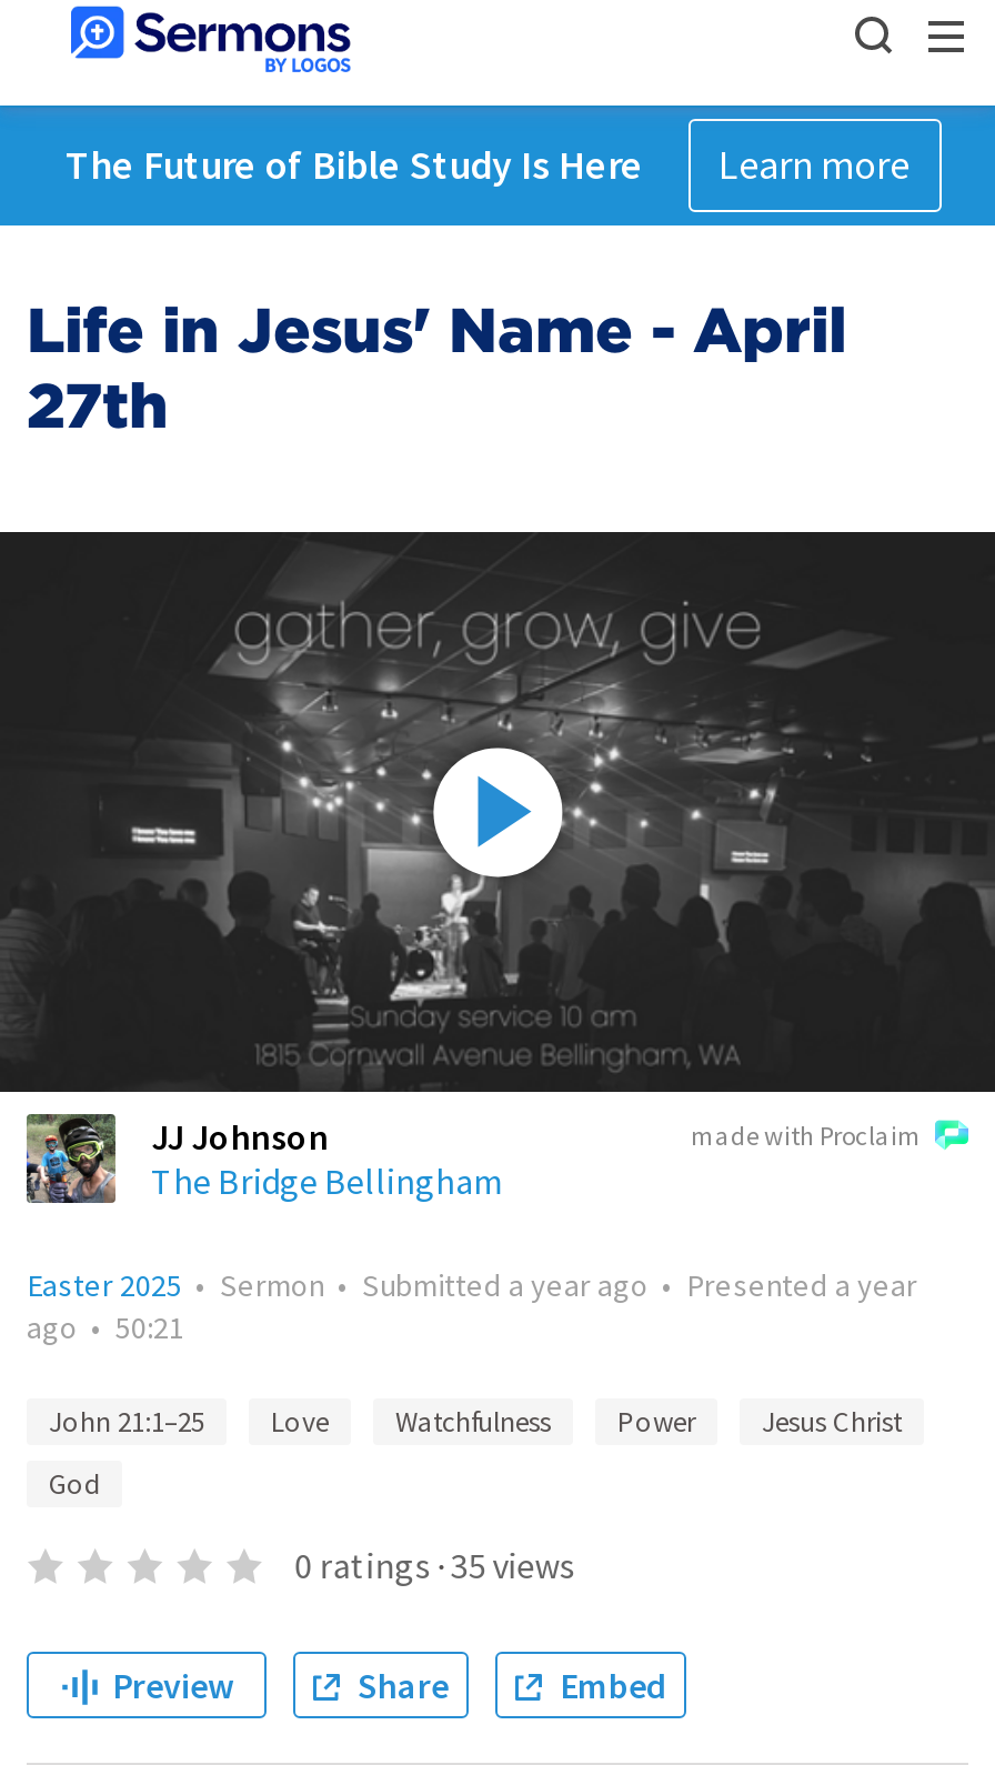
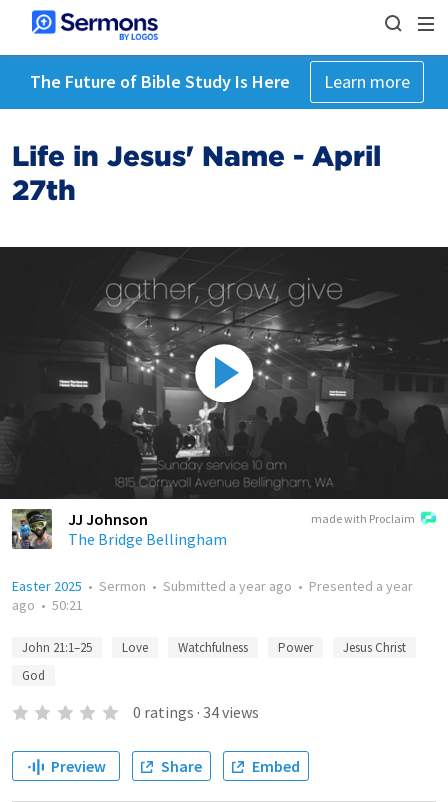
[295,1543,575,1587] 0 ratings · 35 views -> [133,702,259,722] 0 ratings · 34 views

